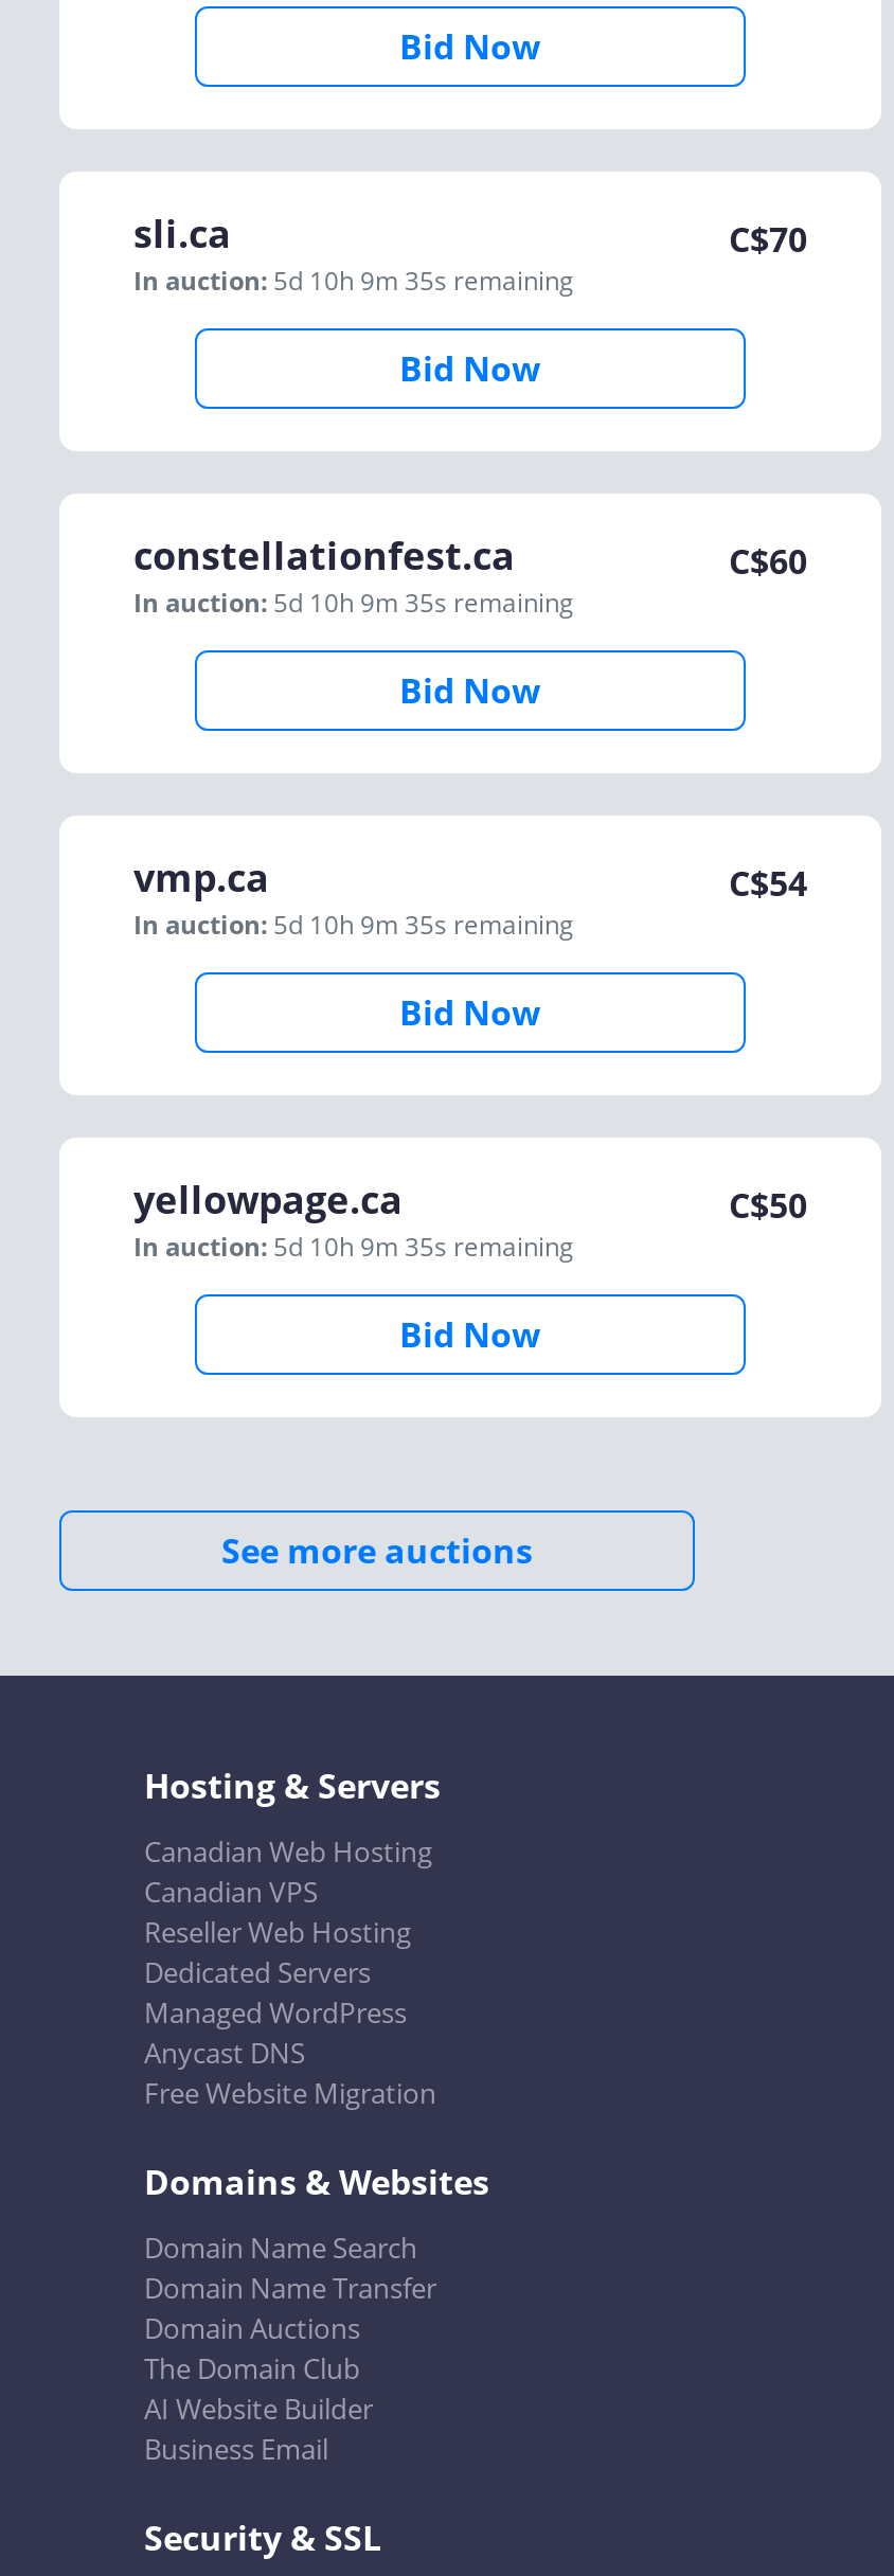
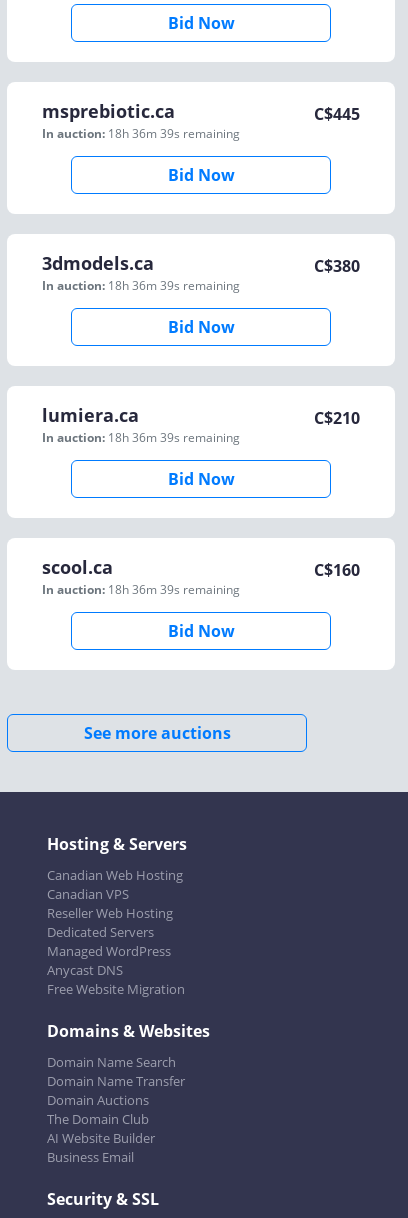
[133,208,574,299] sli.ca | In auction: 5d 10h 9m 35s remaining -> [42,99,240,142] msprebiotic.ca | In auction: 18h 36m 39s remaining
[729,216,807,263] C$70 -> [314,103,360,125] C$445
[133,530,574,621] constellationfest.ca | In auction: 5d 10h 9m 35s remaining -> [42,251,240,294] 3dmodels.ca | In auction: 18h 36m 39s remaining
[729,538,807,585] C$60 -> [314,255,360,277] C$380
[133,852,574,943] vmp.ca | In auction: 5d 10h 9m 35s remaining -> [42,403,240,446] lumiera.ca | In auction: 18h 36m 39s remaining
[729,860,807,907] C$54 -> [314,407,360,429] C$210
[133,1174,574,1265] yellowpage.ca | In auction: 5d 10h 9m 35s remaining -> [42,555,240,598] scool.ca | In auction: 18h 36m 39s remaining
[729,1182,807,1229] C$50 -> [314,559,360,581] C$160

